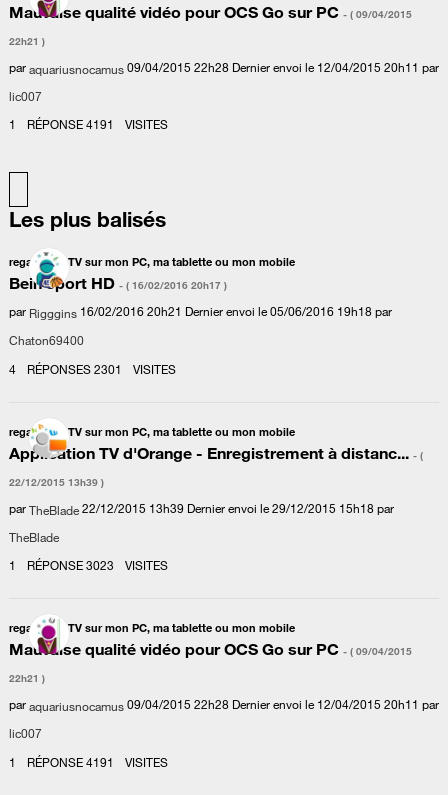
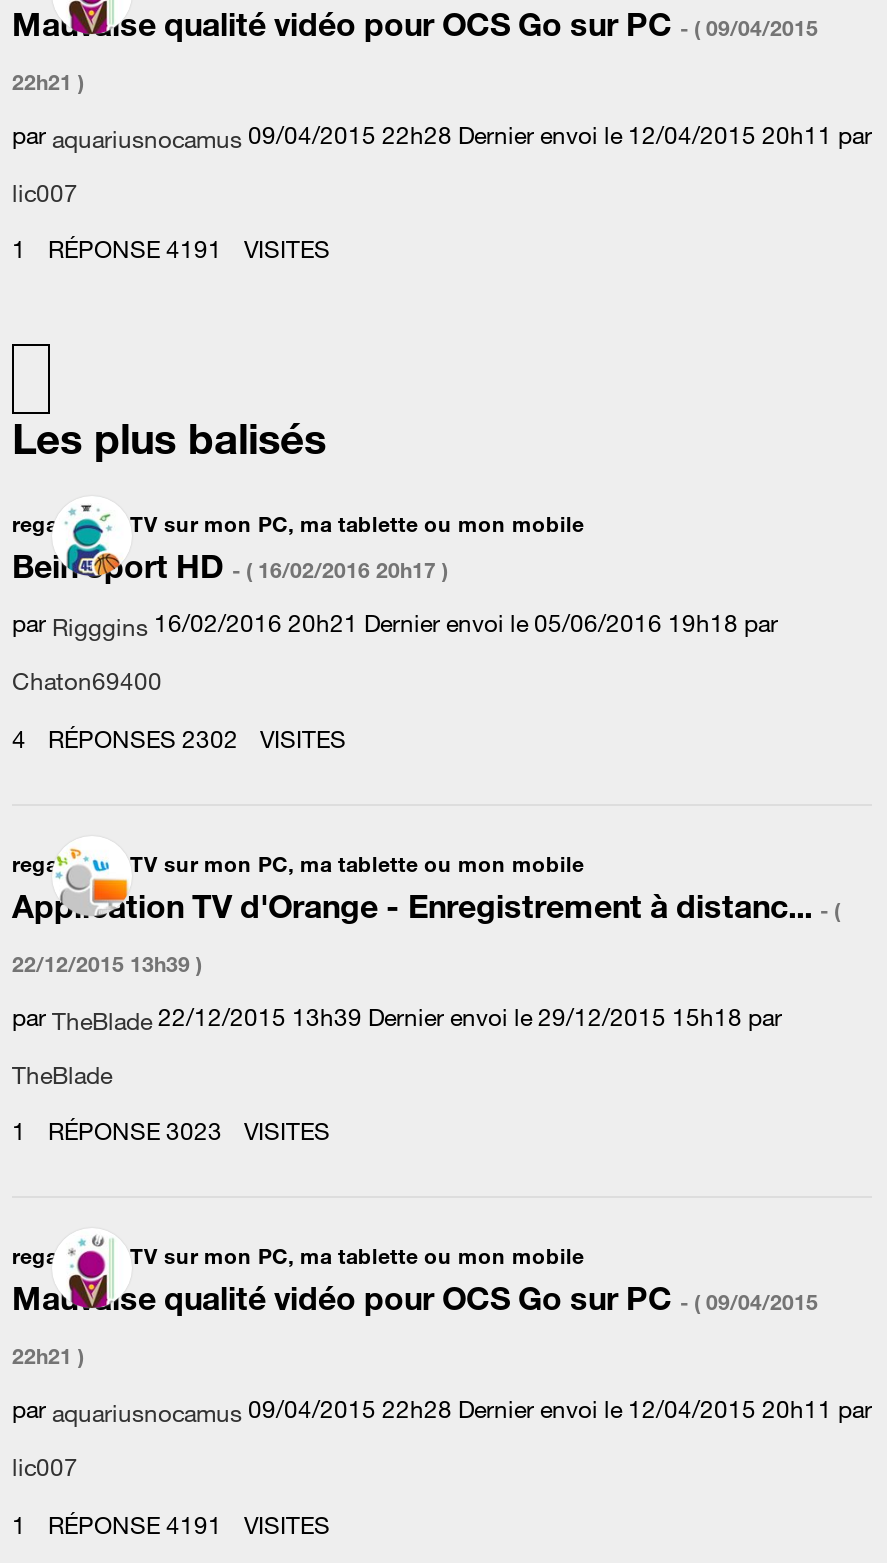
[9,360,176,376] 4 RÉPONSES 2301 VISITES -> [12,721,346,753] 4 RÉPONSES 2302 VISITES

